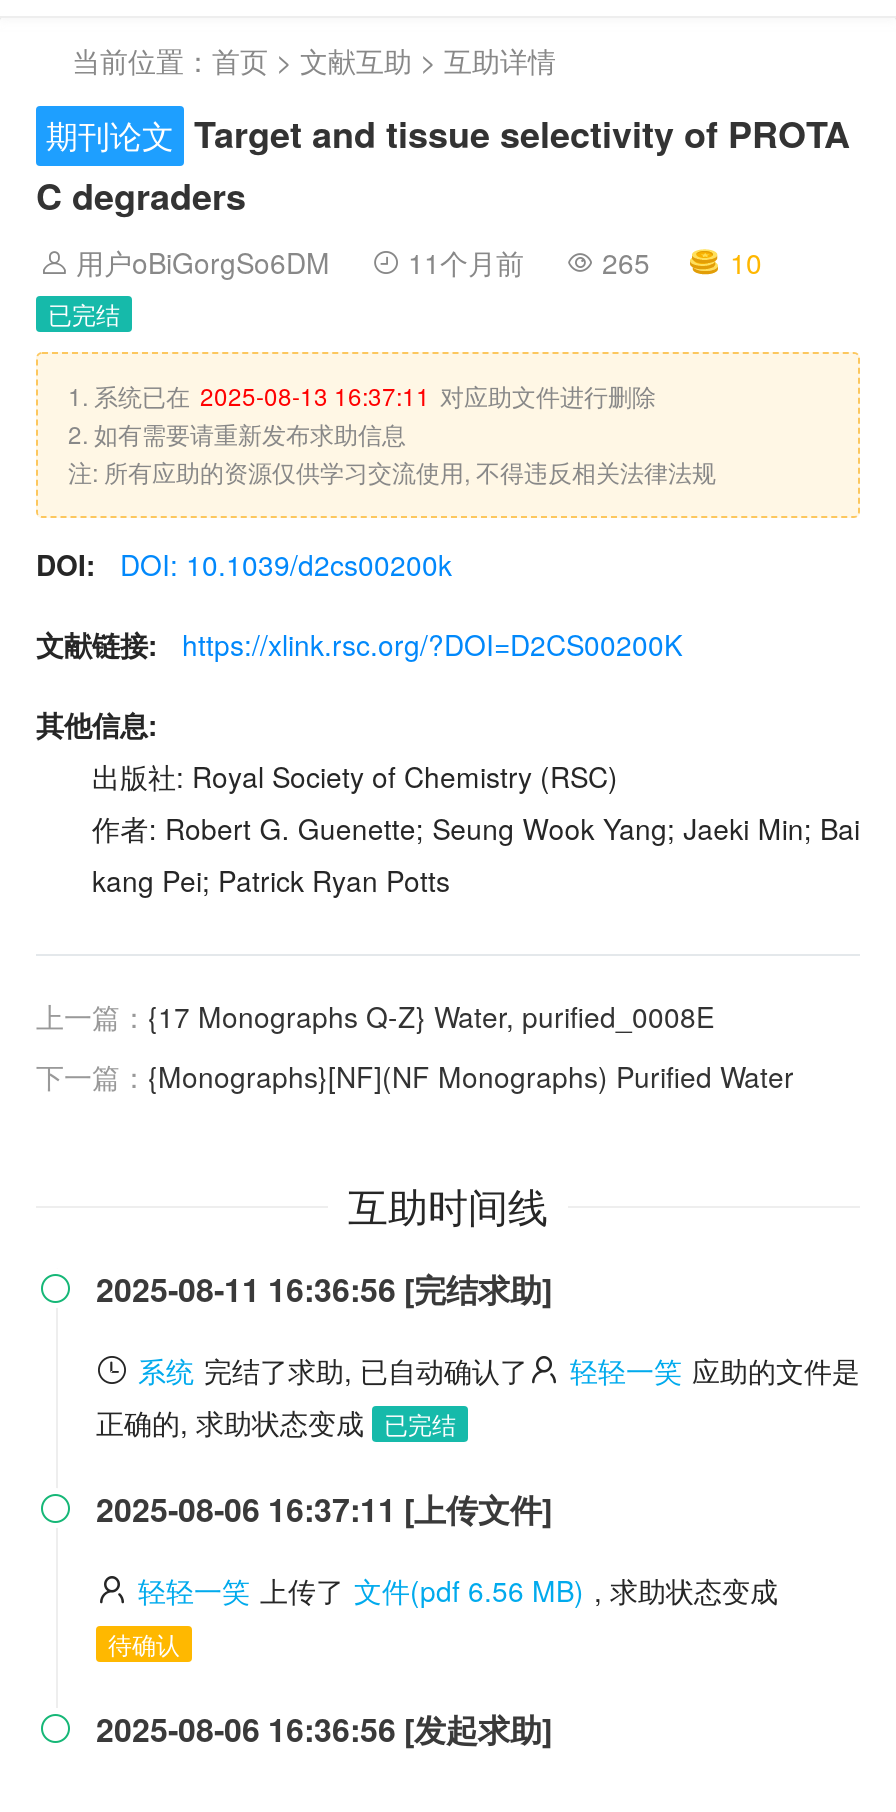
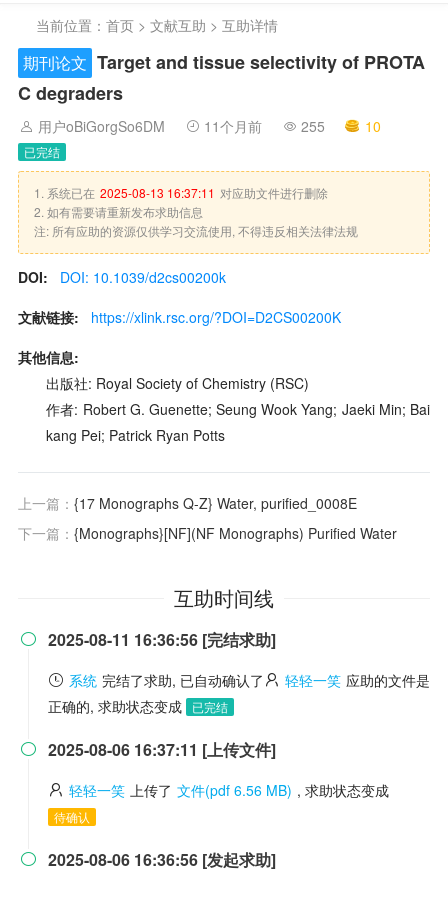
[76,242,762,282] 用户oBiGorgSo6DM 11个月前 265 10 -> [38,116,381,136] 用户oBiGorgSo6DM 11个月前 255 10

